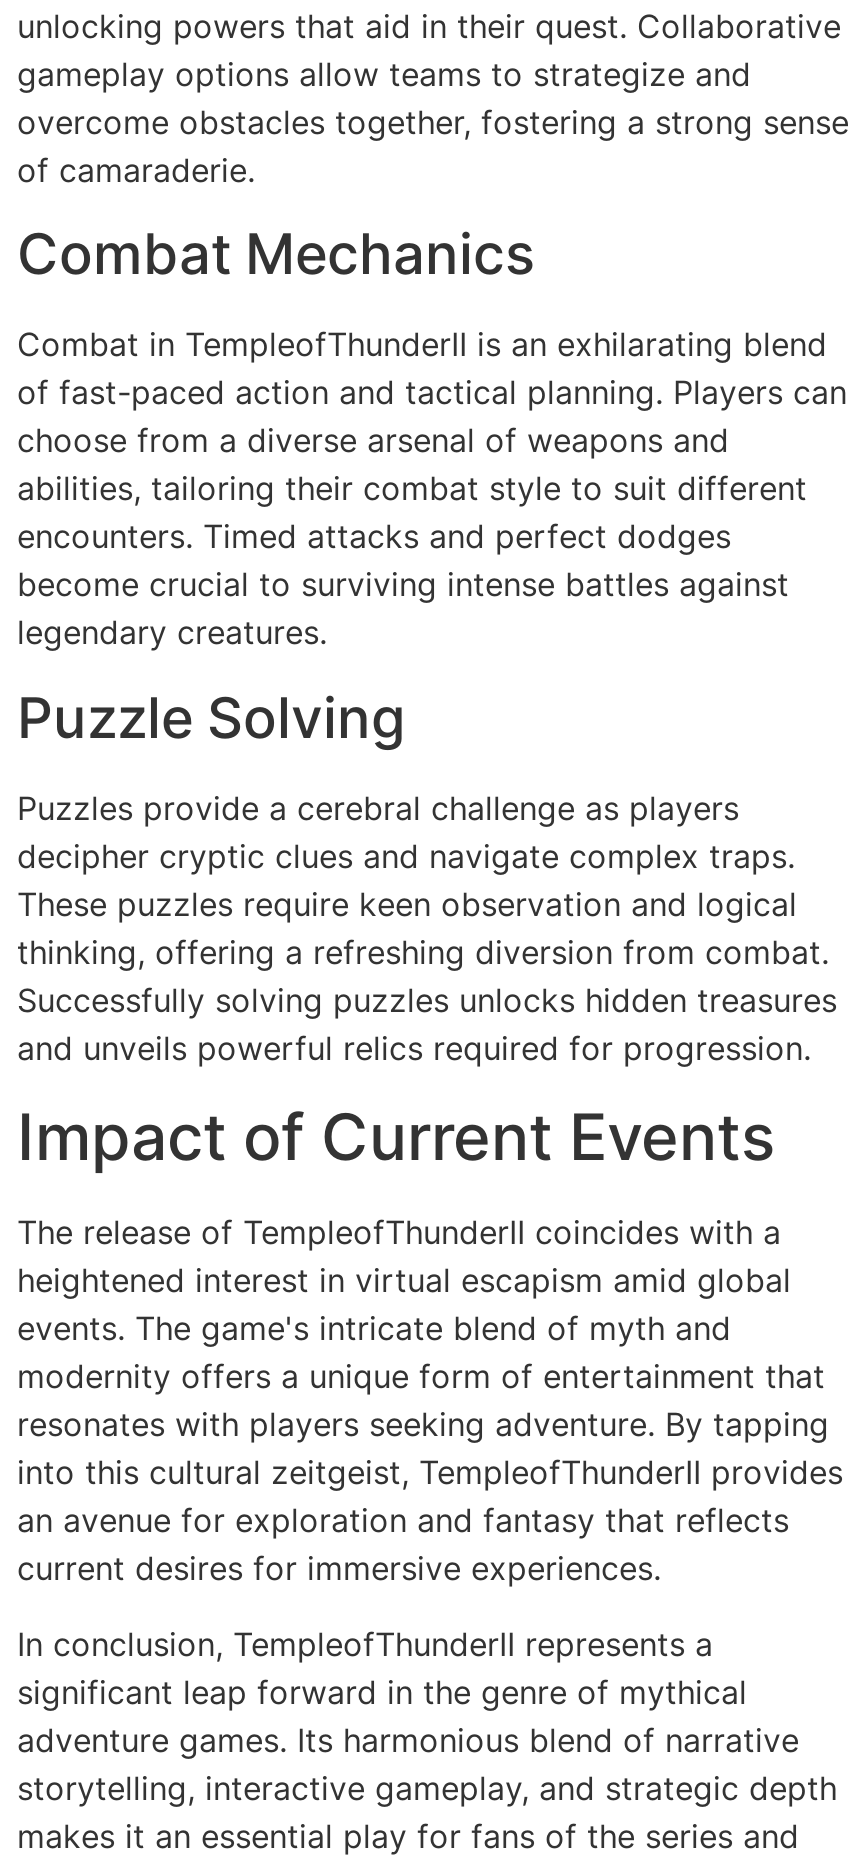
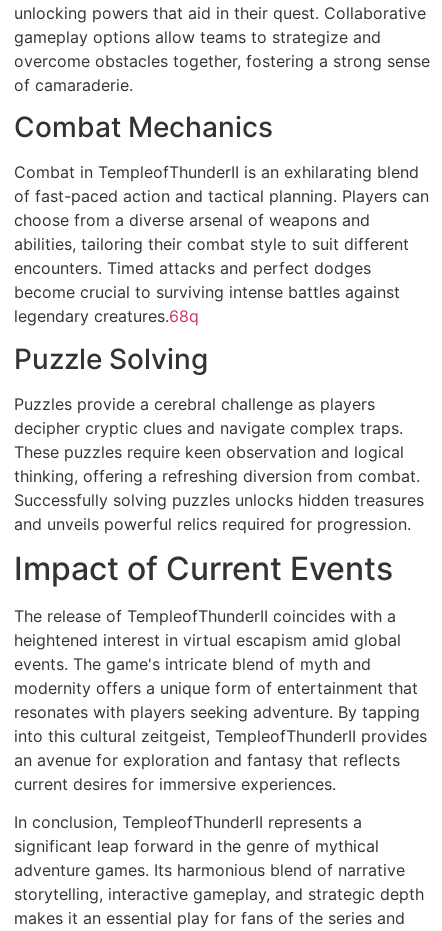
[17,612,327,652] legendary creatures. -> [14,306,199,326] legendary creatures.68q

